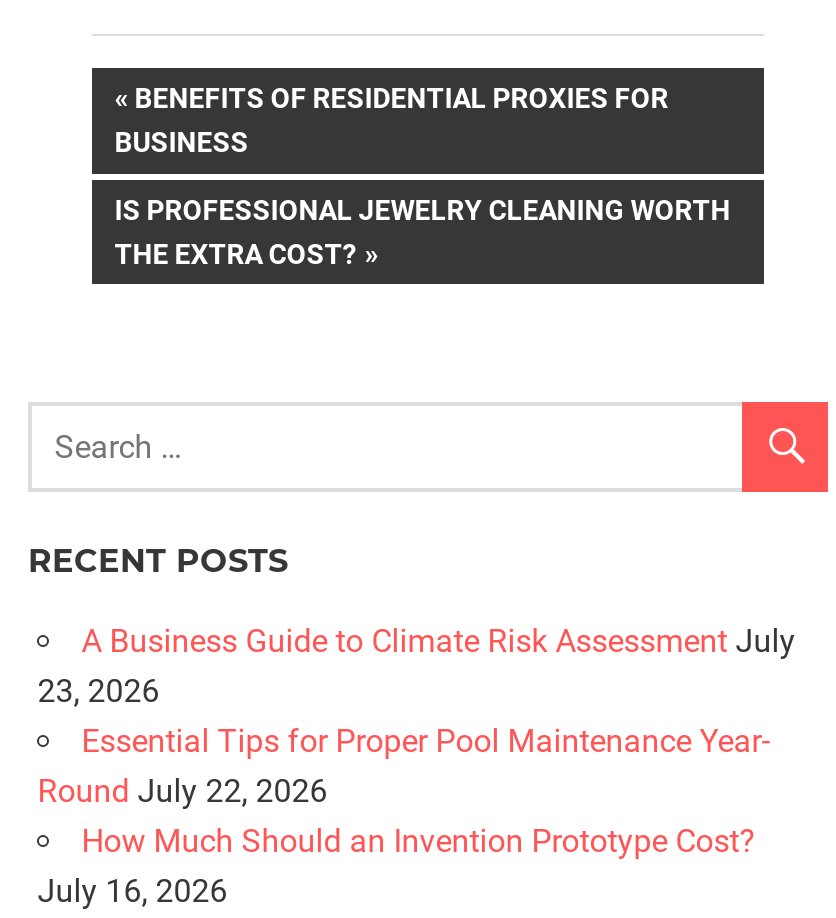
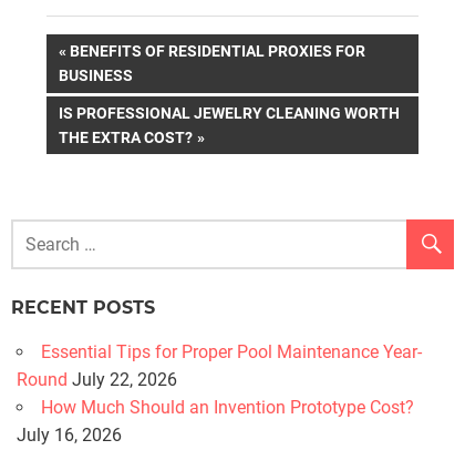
[38,622,796,710] A Business Guide to Climate Risk Assessment July | 23, 2026 -> none

